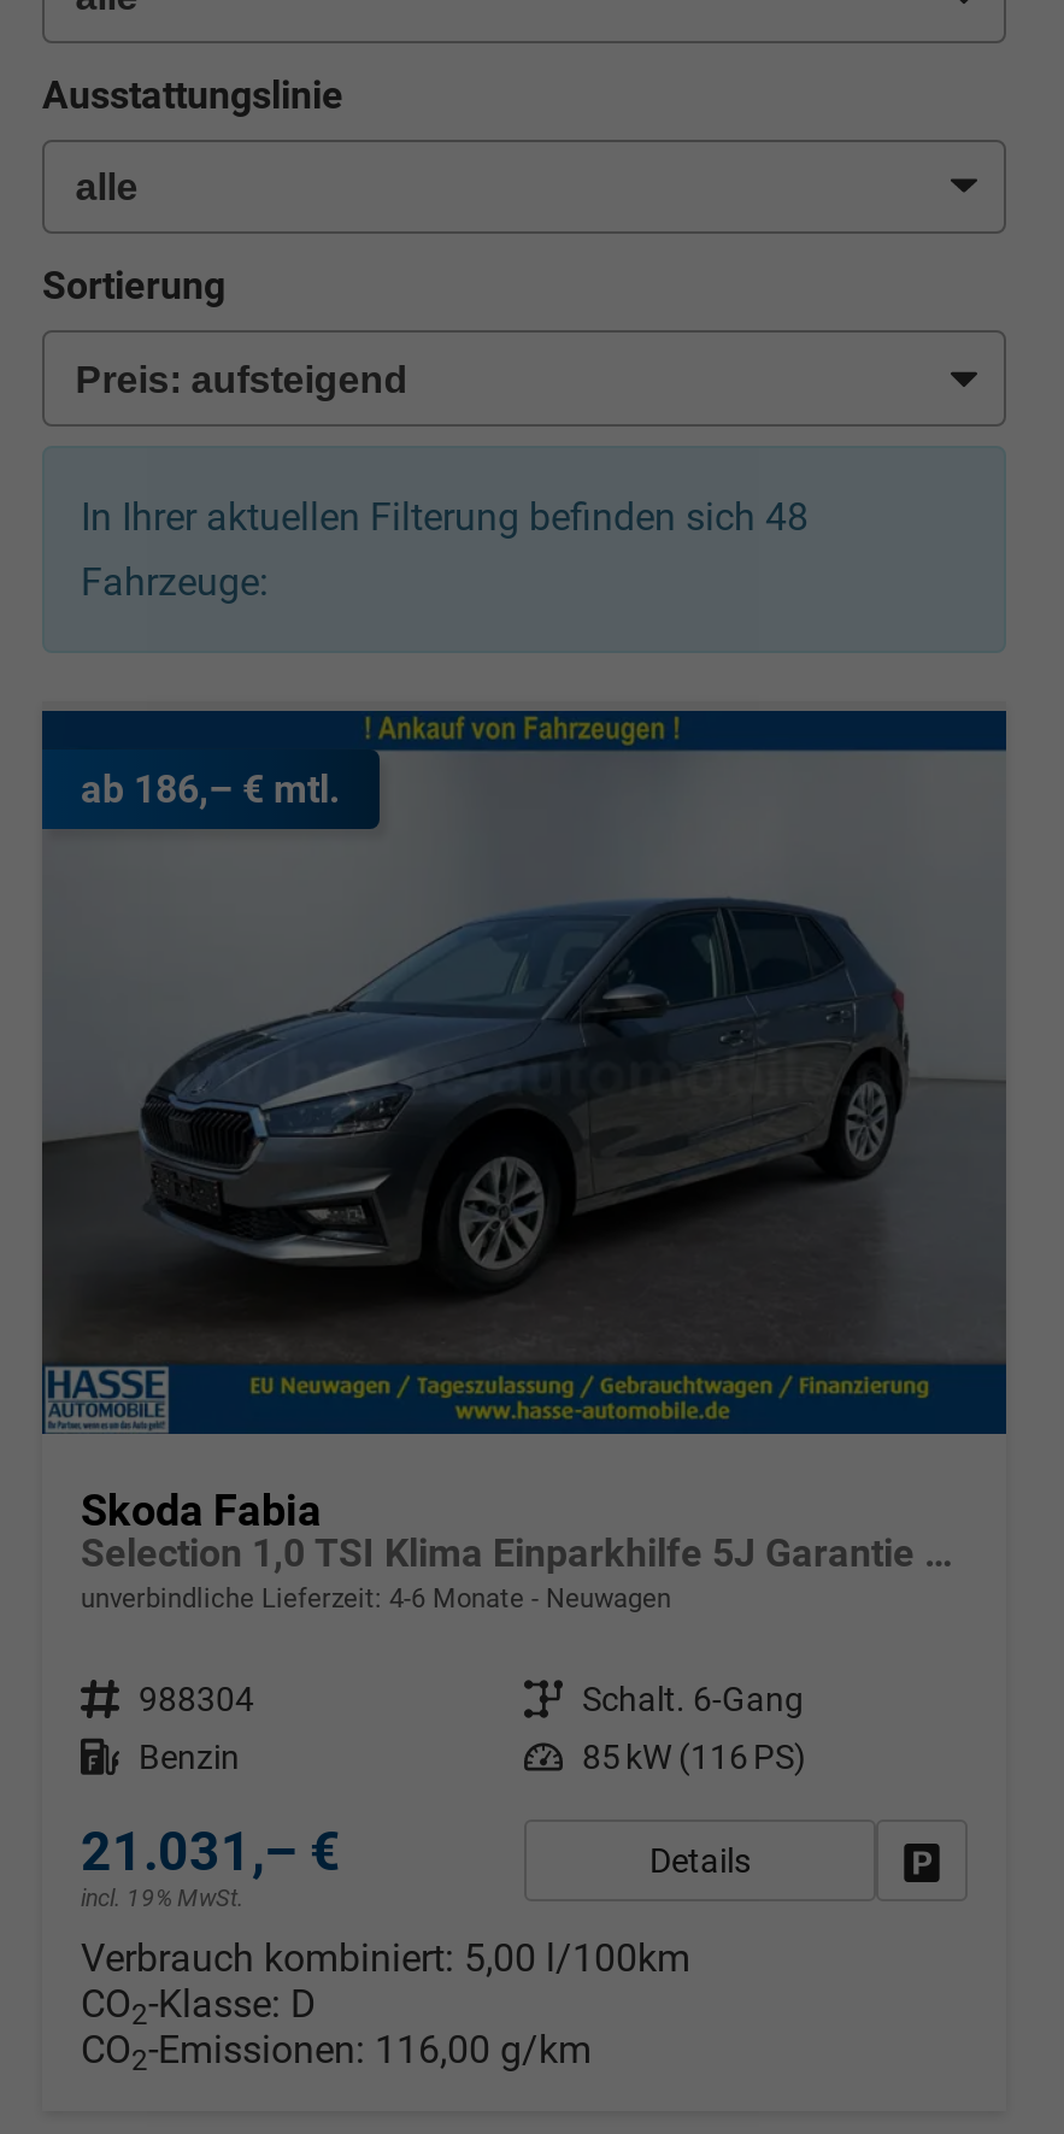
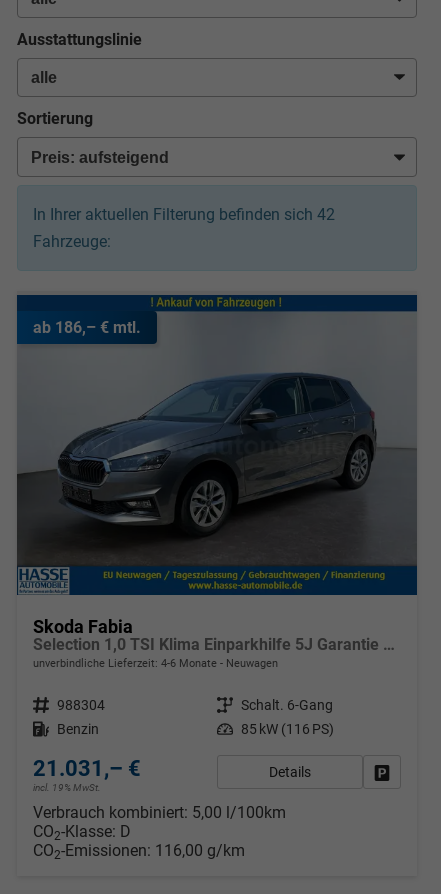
[81,493,809,539] In Ihrer aktuellen Filterung befinden sich 48 -> [33,205,335,224] In Ihrer aktuellen Filterung befinden sich 42

